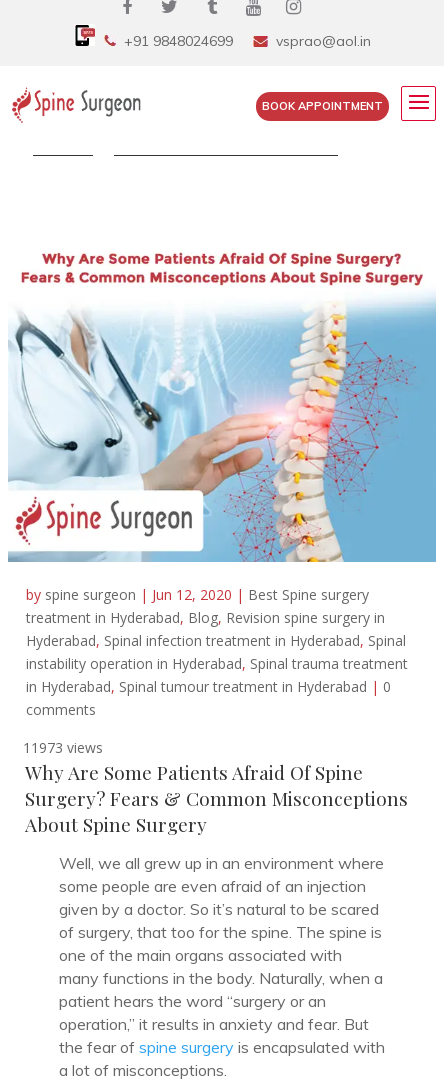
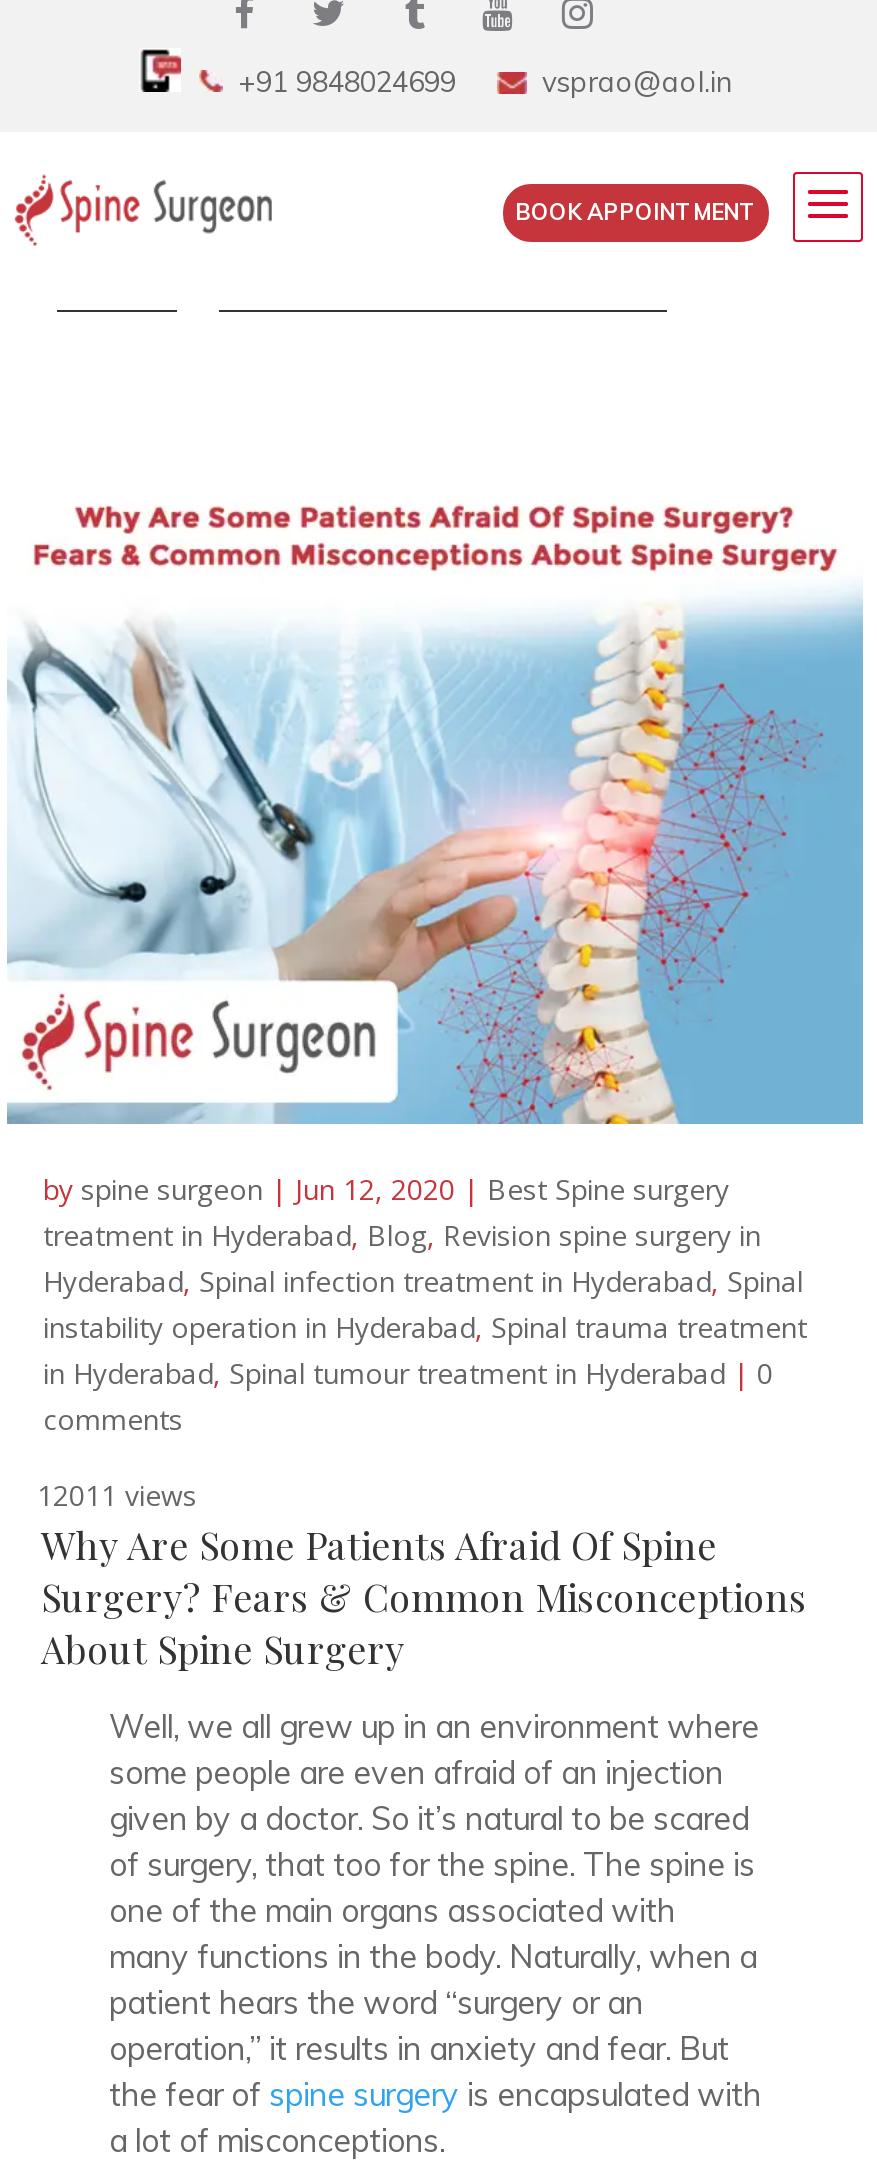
[23,738,103,757] 11973 views -> [37,1476,197,1514] 12011 views

